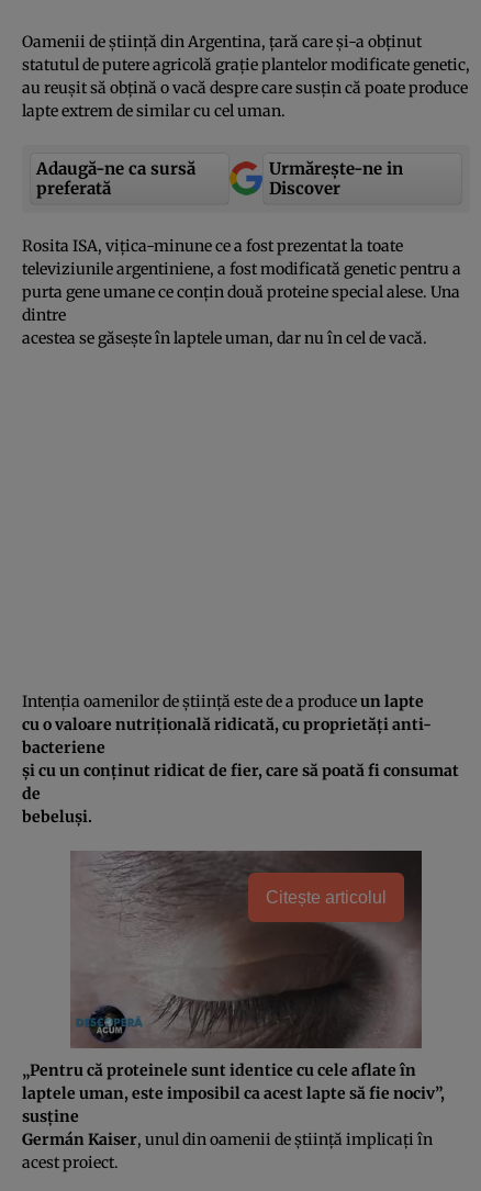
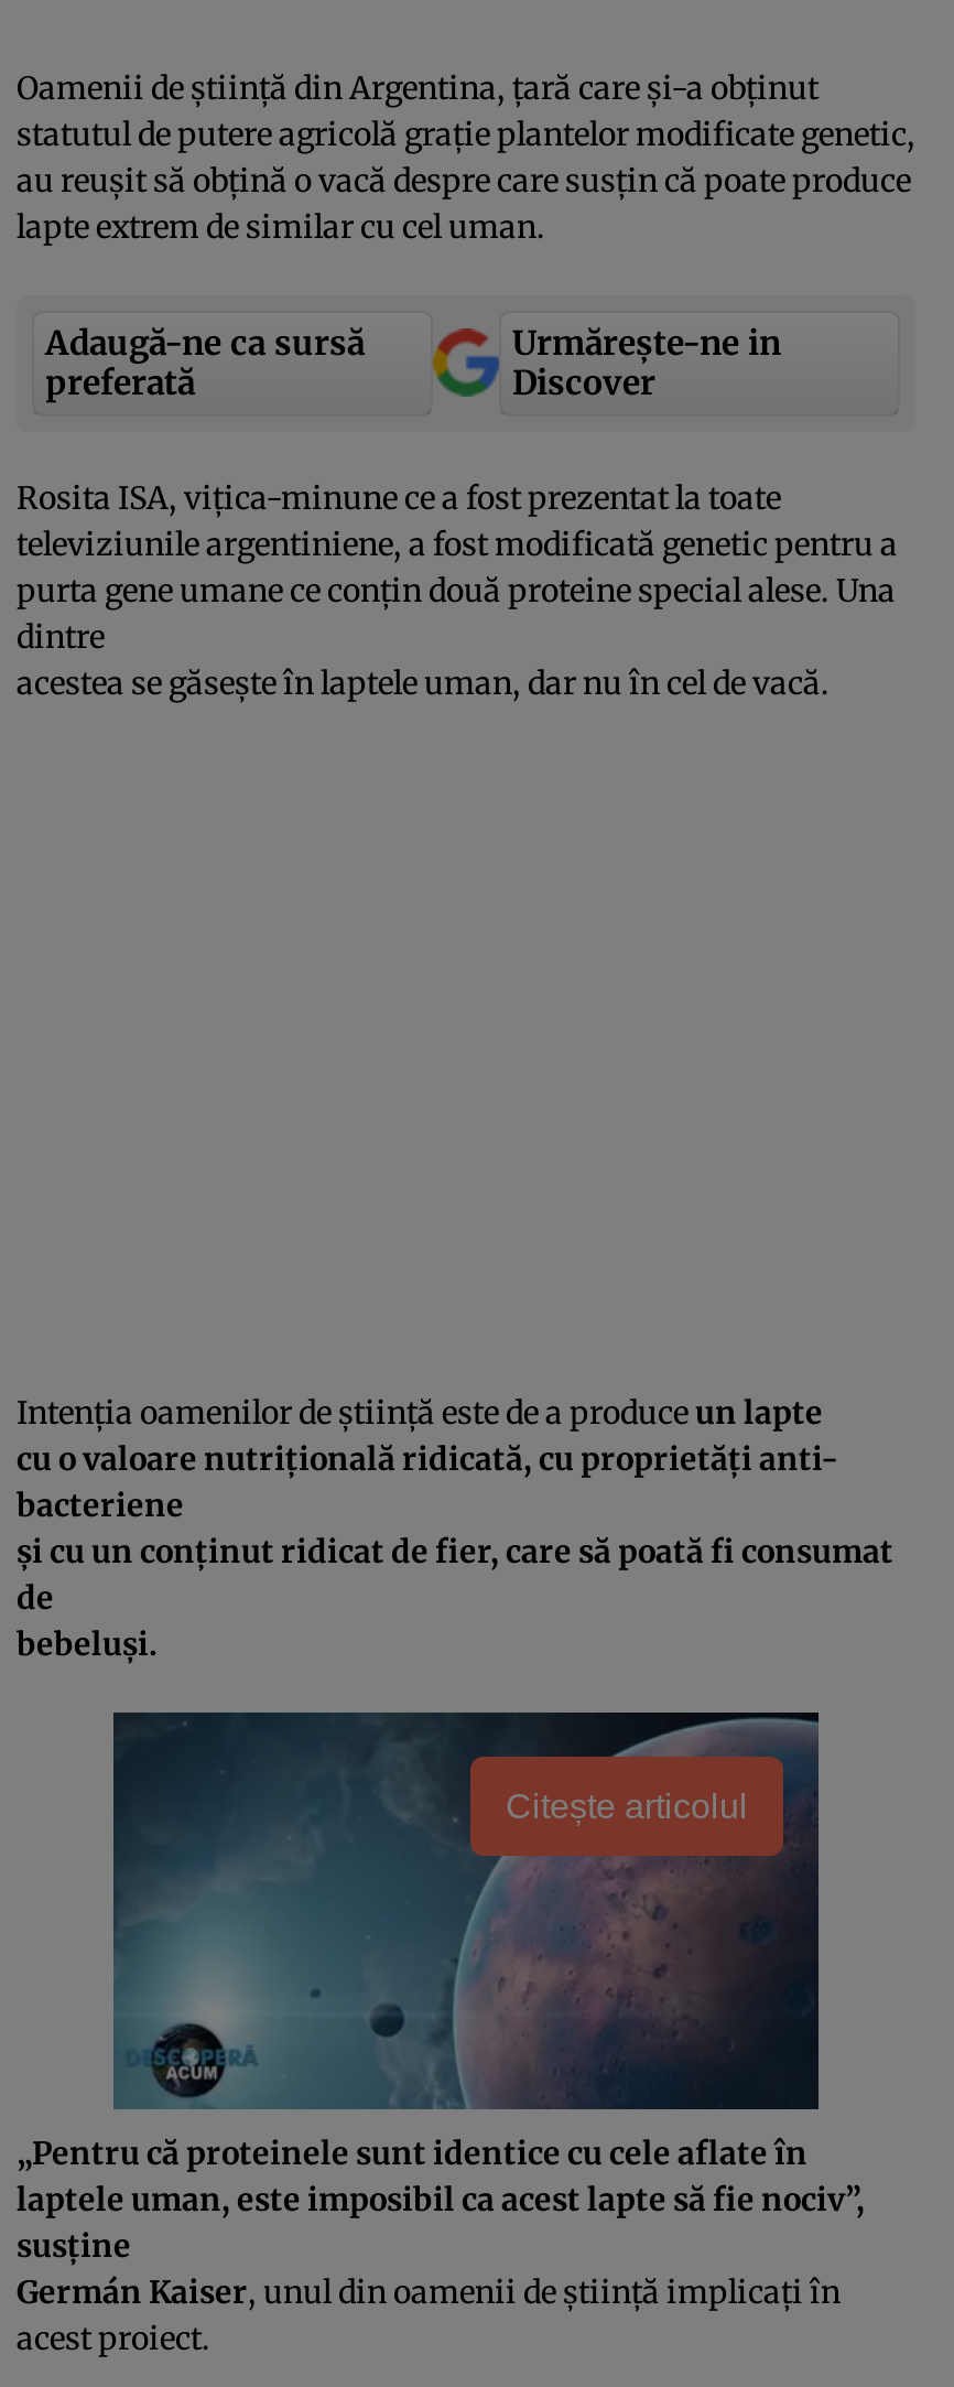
[69,850,423,1049] [image] -> [111,1710,821,2111] [image]

